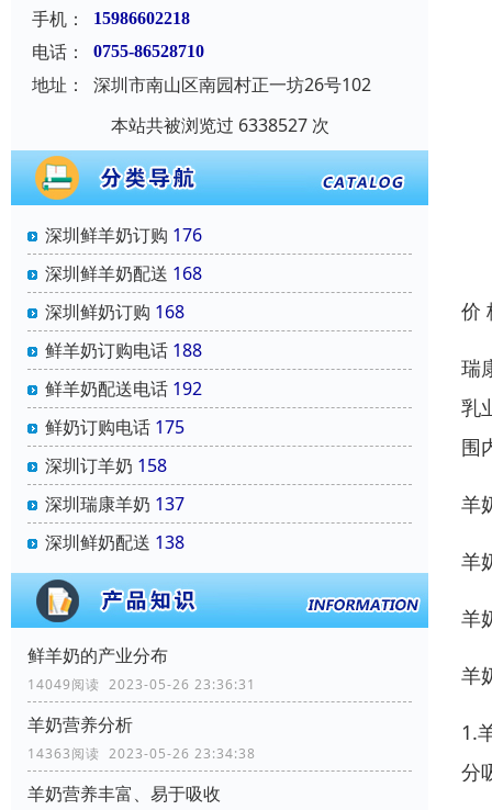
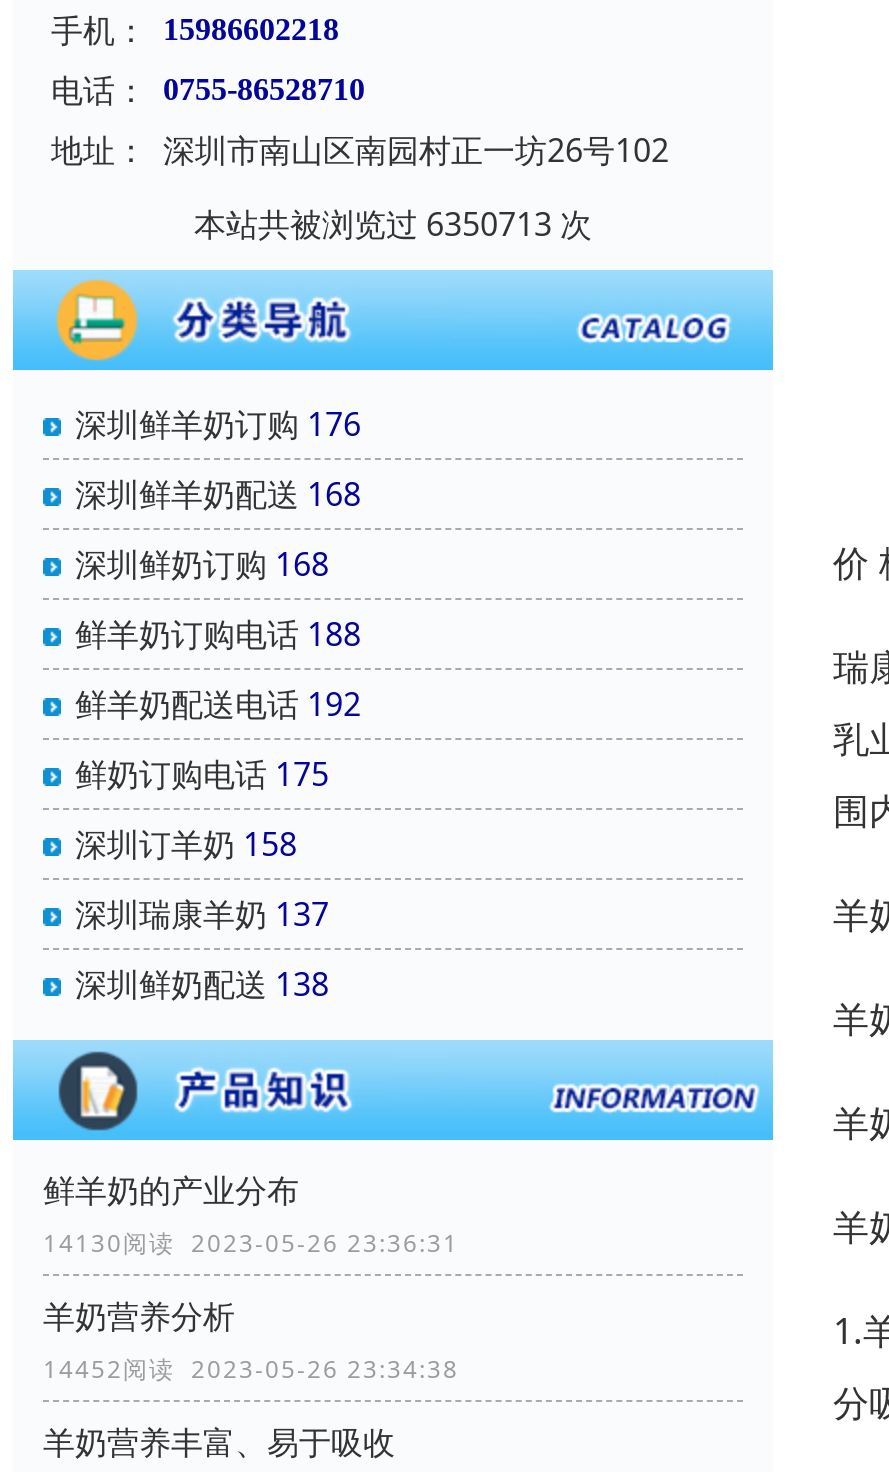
[110,113,329,137] 本站共被浏览过 6338527 次 -> [194,202,592,246] 本站共被浏览过 6350713 次
[27,675,256,694] 14049阅读 2023-05-26 23:36:31 -> [43,1226,459,1260] 14130阅读 2023-05-26 23:36:31
[27,744,256,763] 14363阅读 2023-05-26 23:34:38 -> [43,1352,459,1386] 14452阅读 2023-05-26 23:34:38

